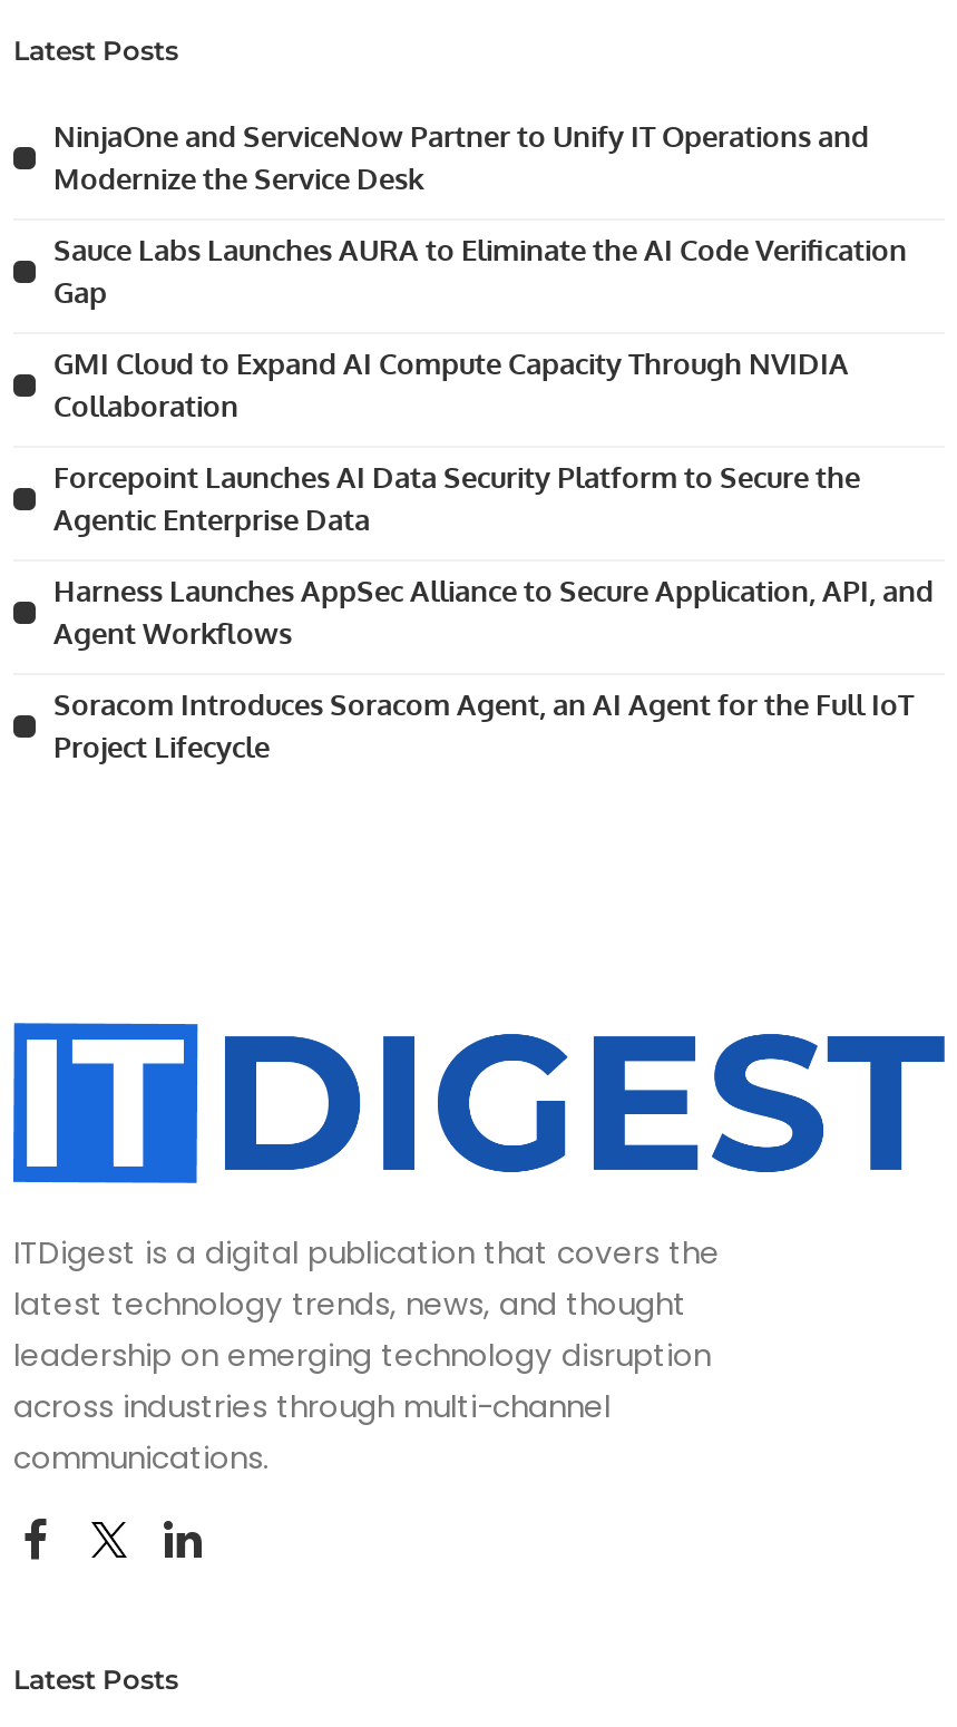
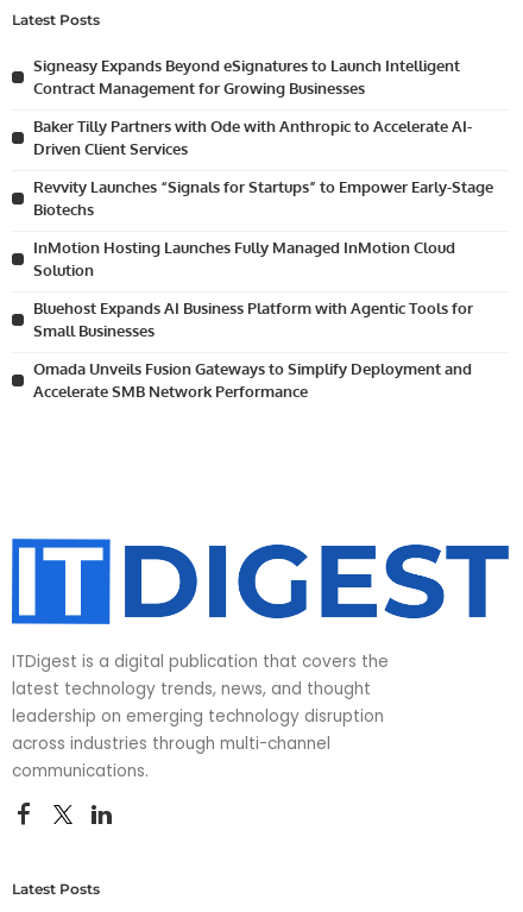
[53,118,869,196] NinjaOne and ServiceNow Partner to Unify IT Operations and | Modernize the Service Desk -> [33,56,460,97] Signeasy Expands Beyond eSignatures to Launch Intelligent | Contract Management for Growing Businesses
[53,232,907,310] Sauce Labs Launches AURA to Eliminate the AI Code Verification | Gap -> [33,116,472,158] Baker Tilly Partners with Ode with Anthropic to Accelerate AI- | Driven Client Services
[53,345,849,423] GMI Cloud to Expand AI Compute Capacity Through NVIDIA | Collaboration -> [33,177,493,219] Revvity Launches “Signals for Startups” to Empower Early-Stage | Biotechs
[53,459,860,537] Forcepoint Launches AI Data Security Platform to Secure the | Agentic Enterprise Data -> [33,238,455,279] InMotion Hosting Launches Fully Managed InMotion Cloud | Solution
[53,572,934,650] Harness Launches AppSec Alliance to Secure Application, API, and | Agent Workflows -> [33,298,473,340] Bluehost Expands AI Business Platform with Agentic Tools for | Small Businesses
[53,686,914,764] Soracom Introduces Soracom Agent, an AI Agent for the Full IoT | Project Lifecycle -> [33,359,472,401] Omada Unveils Fusion Gateways to Simplify Deployment and | Accelerate SMB Network Performance

